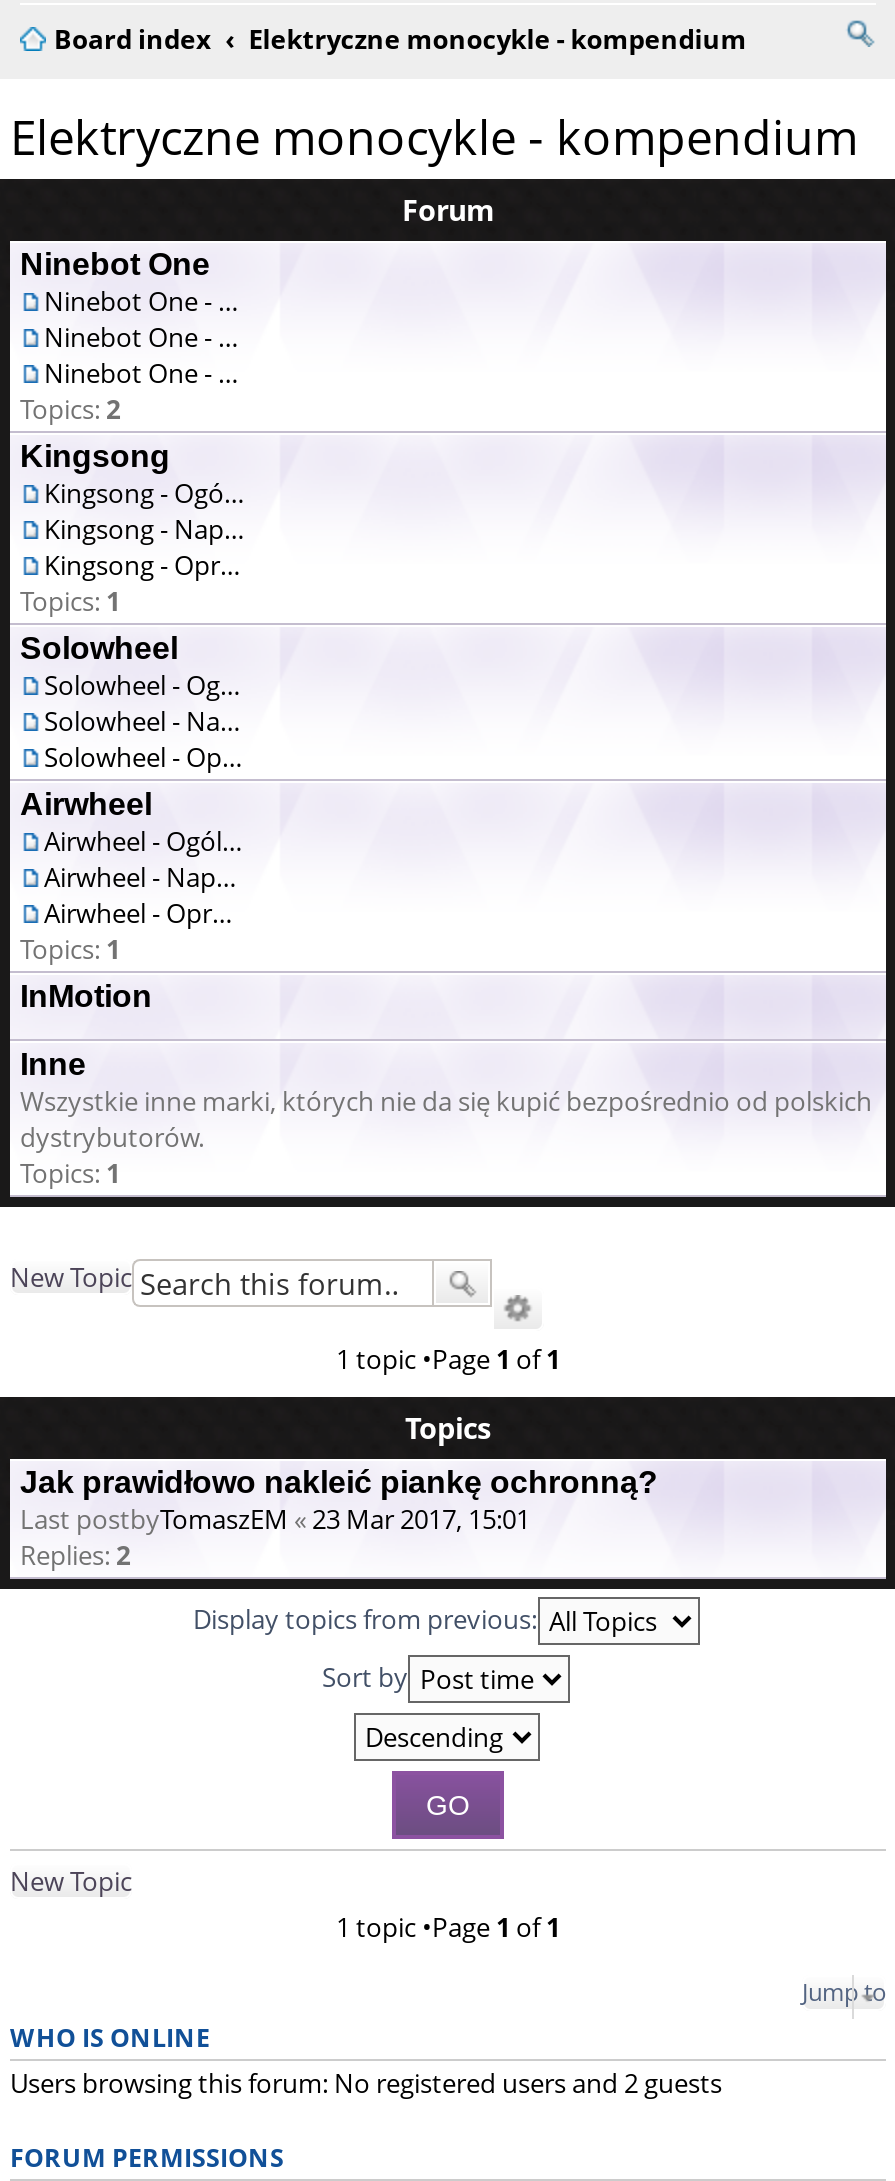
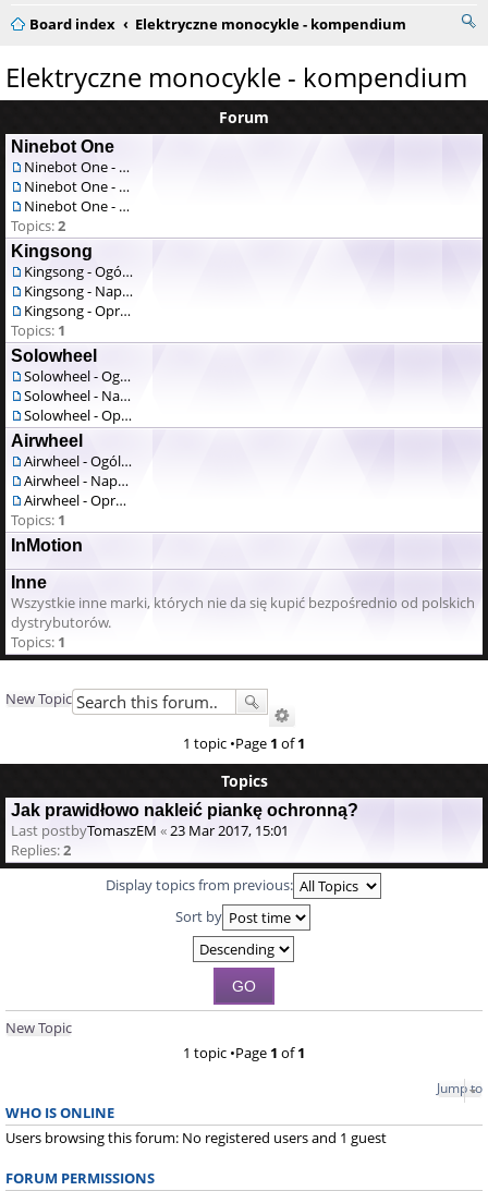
[10,2065,722,2101] Users browsing this forum: No registered users and 2 guests -> [5,1128,387,1148] Users browsing this forum: No registered users and 1 guest

